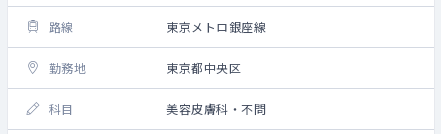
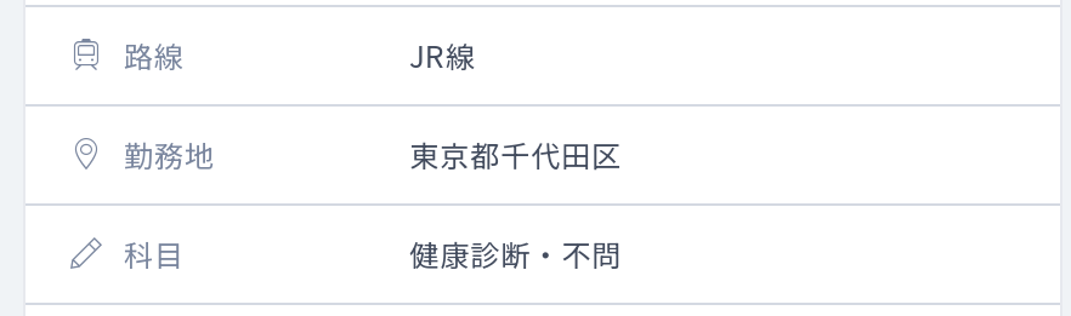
[166,18,266,35] 東京メトロ銀座線 -> [409,34,476,75] JR線
[166,59,241,76] 東京都中央区 -> [409,133,622,174] 東京都千代田区
[166,100,266,117] 美容皮膚科・不問 -> [409,232,622,274] 健康診断・不問

